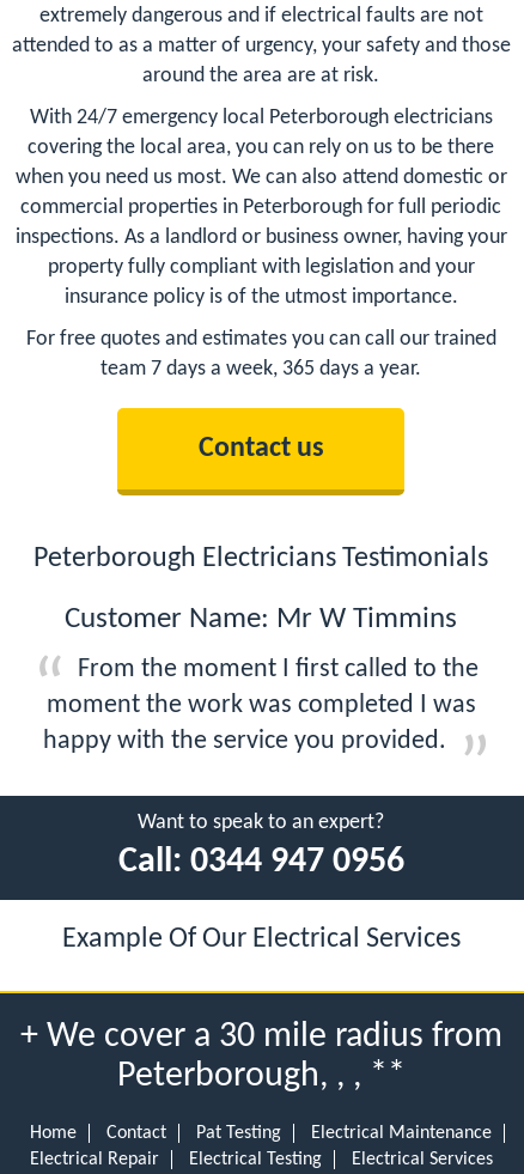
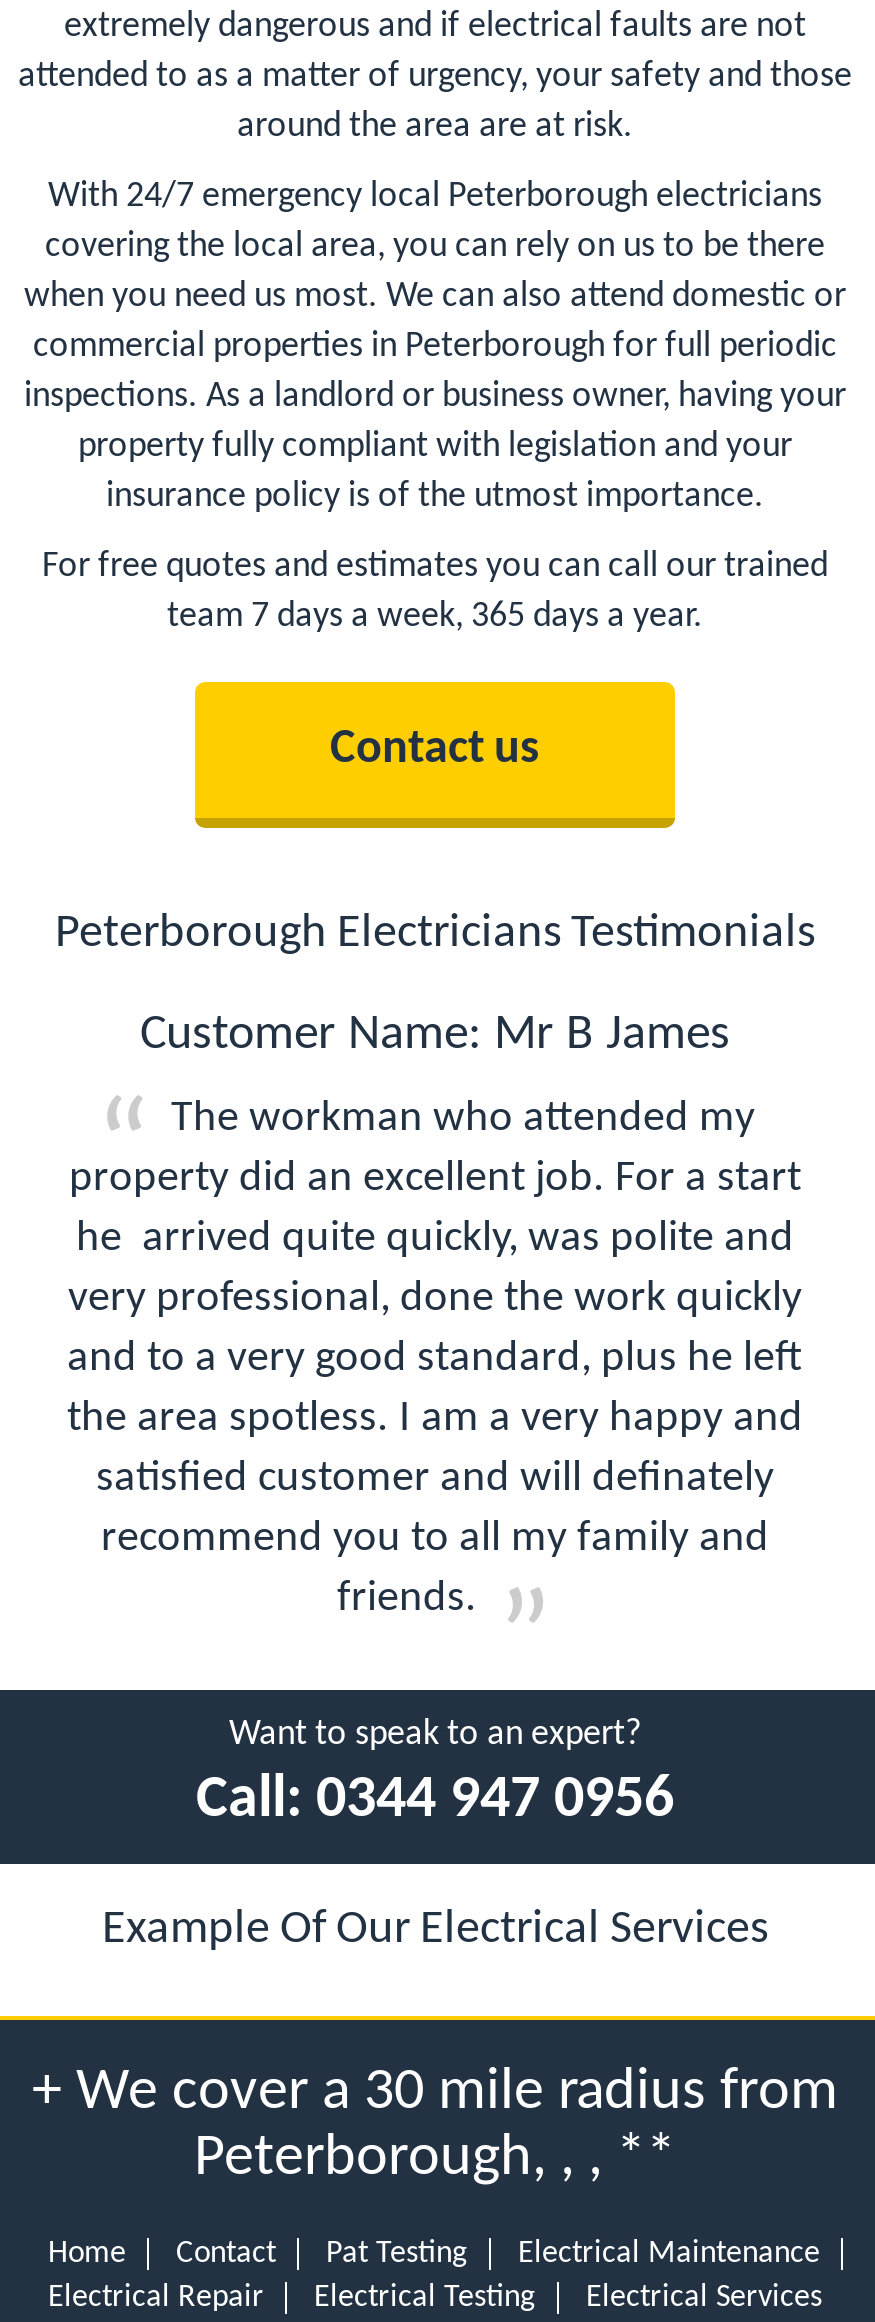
[65,604,457,634] Customer Name: Mr W Timmins -> [140,1009,730,1059] Customer Name: Mr B James
[42,655,478,755] From the moment I first called to the | moment the work was completed I was | happy with the service you provided. -> [67,1095,803,1621] The workman who attended my | property did an excellent job. For a start | he arrived quite quickly, was polite and | very professional, done the work quickly | and to a very good standard, plus he left | the area spotless. I am a very happy and | satisfied customer and will definately | recommend you to all my family and | friends.

